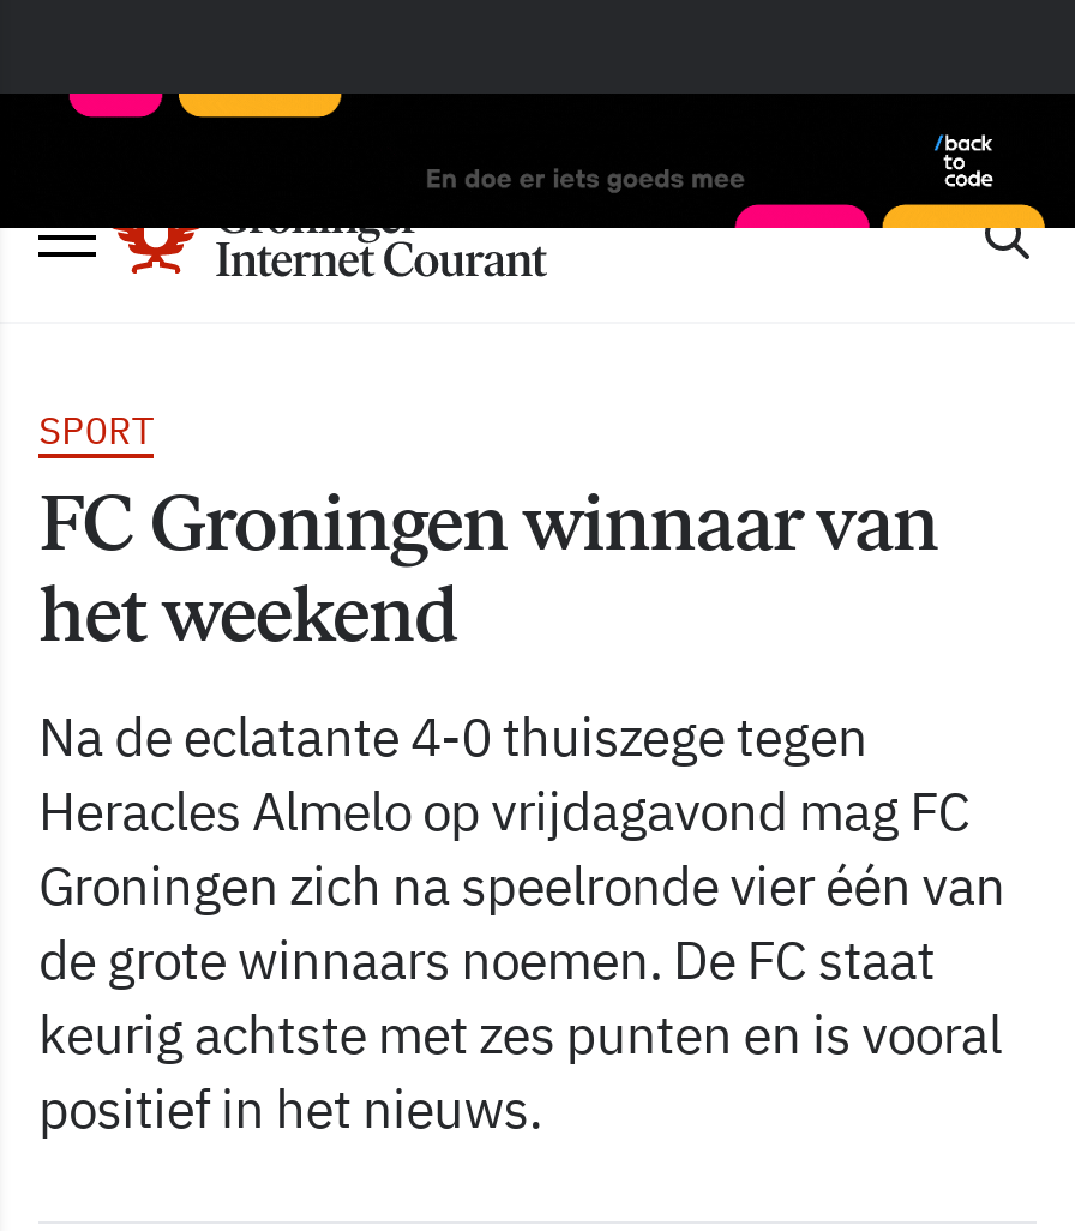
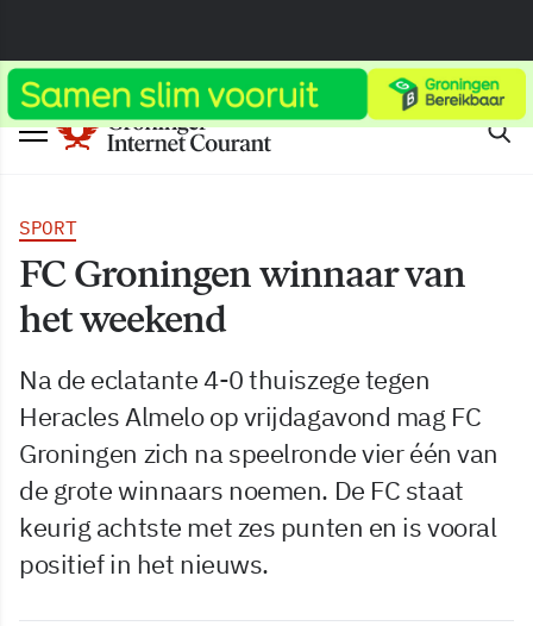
[7,91,1068,230] [image] -> [4,60,529,129] [image]

